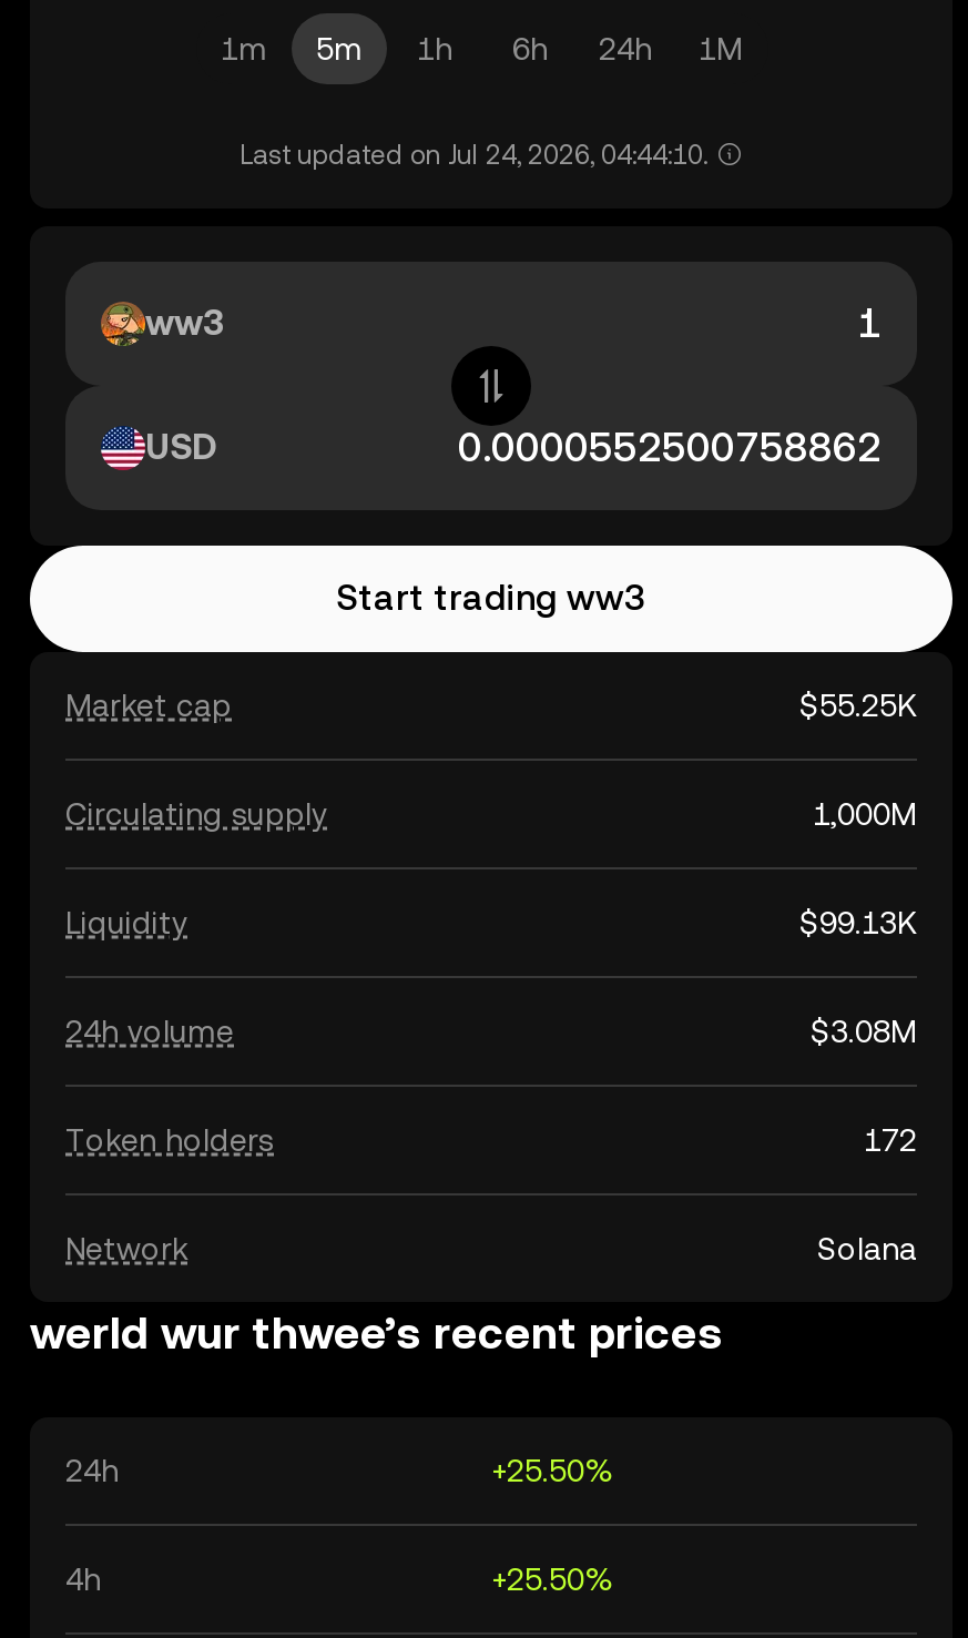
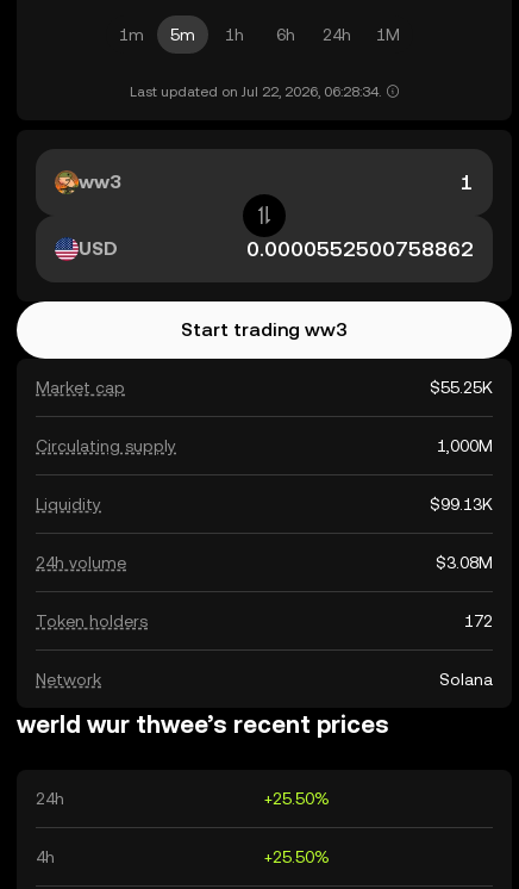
[240,140,707,171] Last updated on Jul 24, 2026, 04:44:10. -> [129,83,380,100] Last updated on Jul 22, 2026, 06:28:34.

